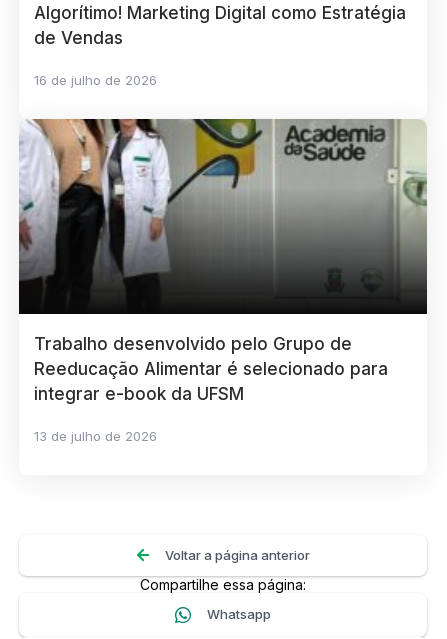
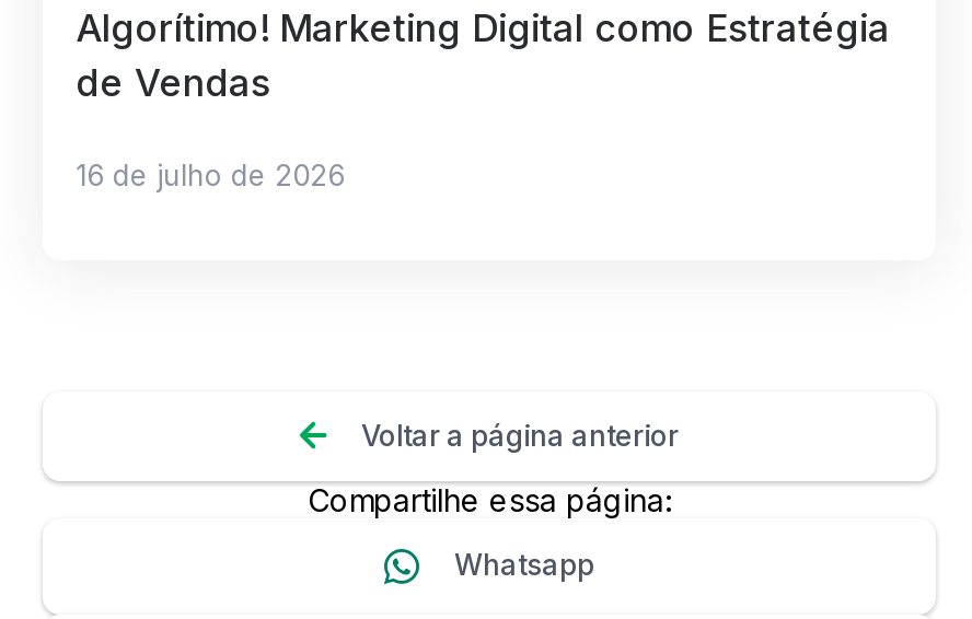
[18,118,428,444] [image] | Trabalho desenvolvido pelo Grupo de | Reeducação Alimentar é selecionado para | integrar e-book da UFSM | 13 de julho de 2026 -> none

